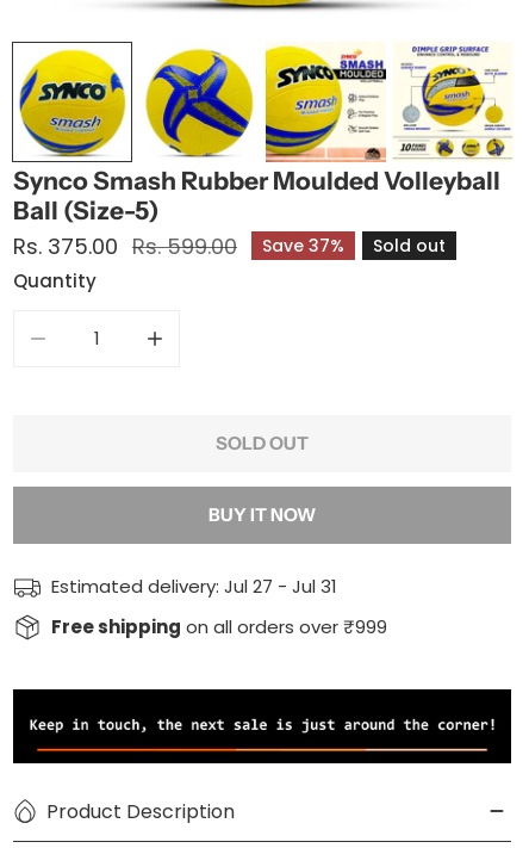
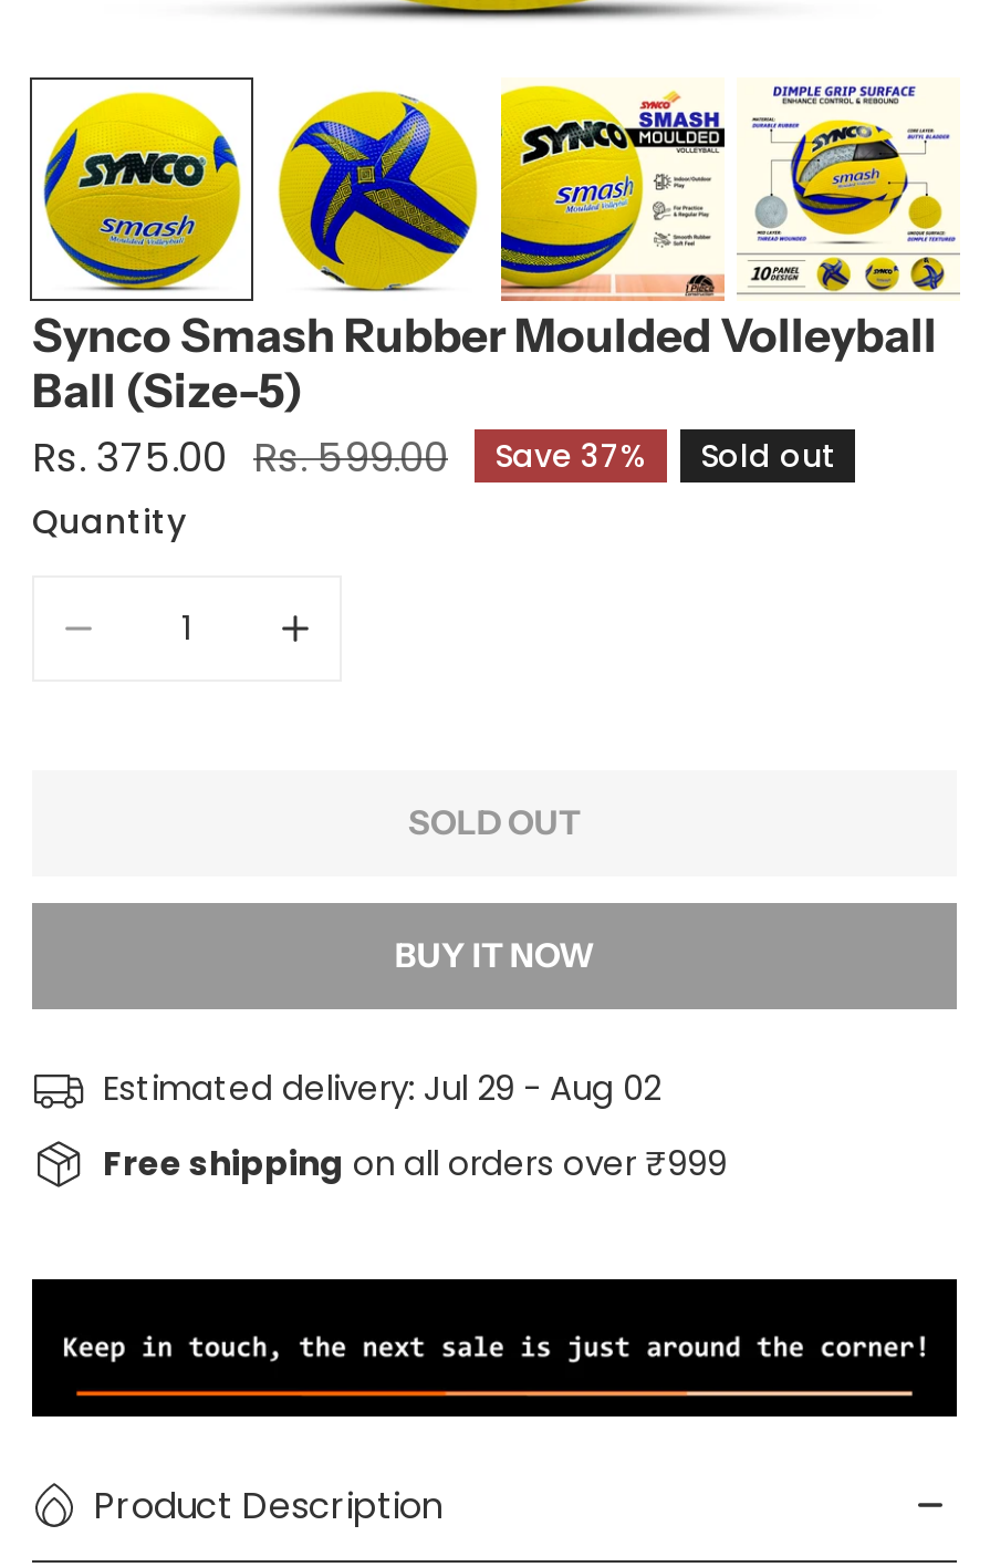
[51,573,337,598] Estimated delivery: Jul 27 - Jul 31 -> [103,1063,660,1110] Estimated delivery: Jul 29 - Aug 02

